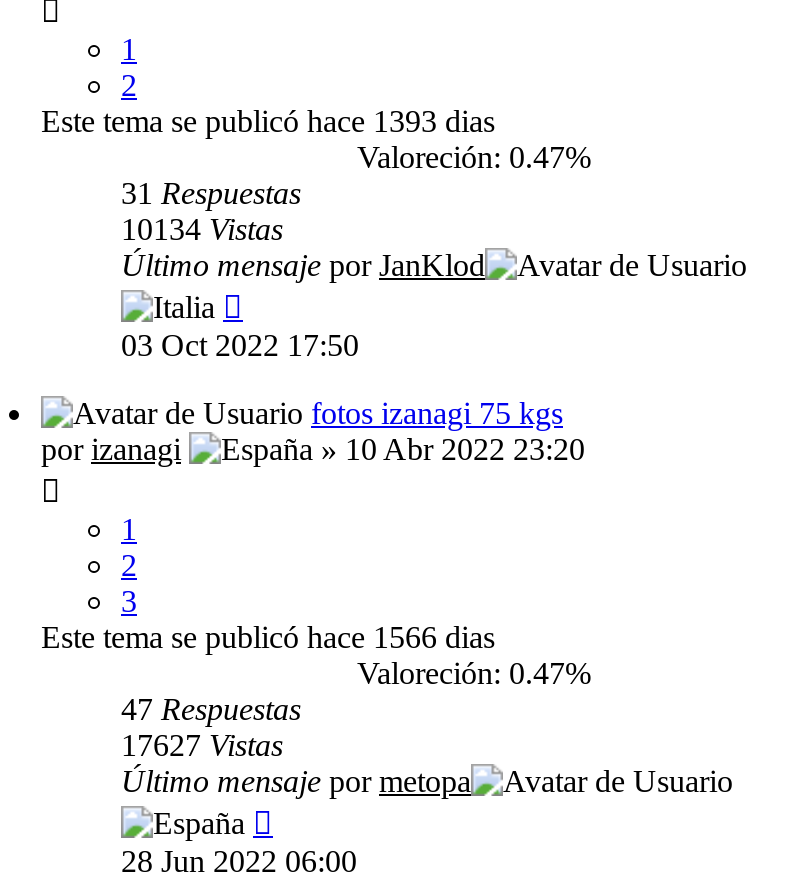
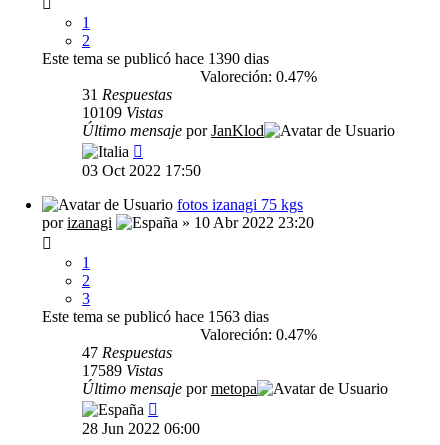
[41,103,495,137] Este tema se publicó hace 1393 dias -> [42,50,269,67] Este tema se publicó hace 1390 dias
[121,211,283,245] 10134Vistas -> [82,104,163,121] 10109Vistas
[41,619,495,653] Este tema se publicó hace 1566 dias -> [42,308,269,325] Este tema se publicó hace 1563 dias
[121,727,283,761] 17627Vistas -> [82,362,163,379] 17589Vistas

